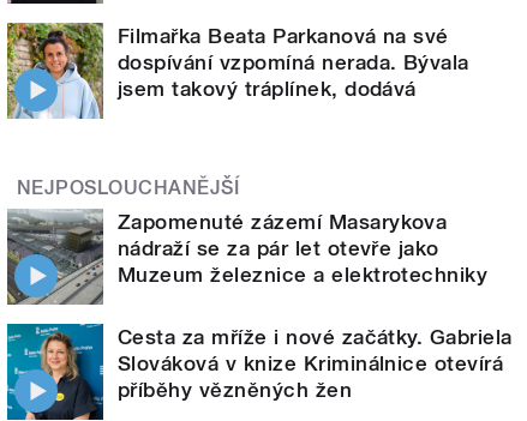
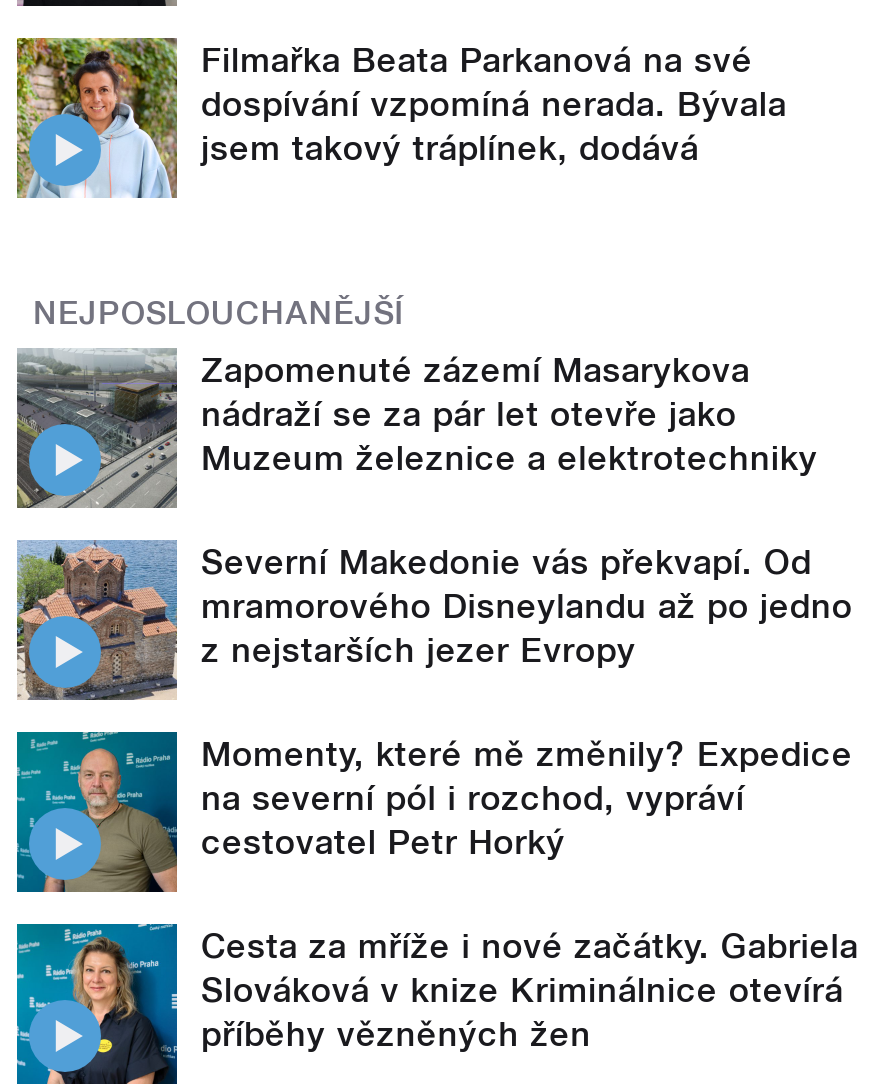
none -> [15,540,853,862] [image] | Severní Makedonie vás překvapí. Od | mramorového Disneylandu až po jedno | z nejstarších jezer Evropy | Momenty, které mě změnily? Expedice | na severní pól i rozchod, vypráví | cestovatel Petr Horký
none -> [15,730,177,894] [image]

